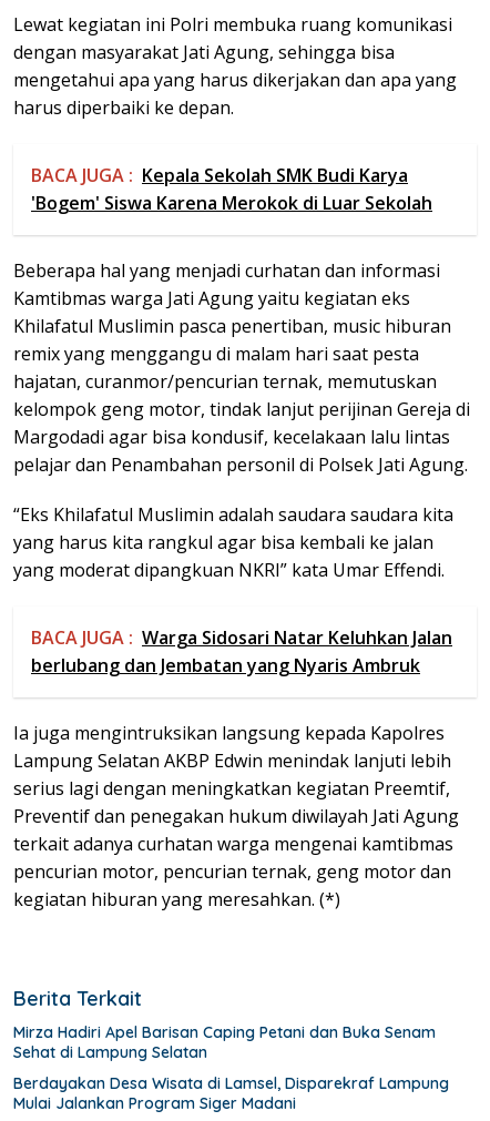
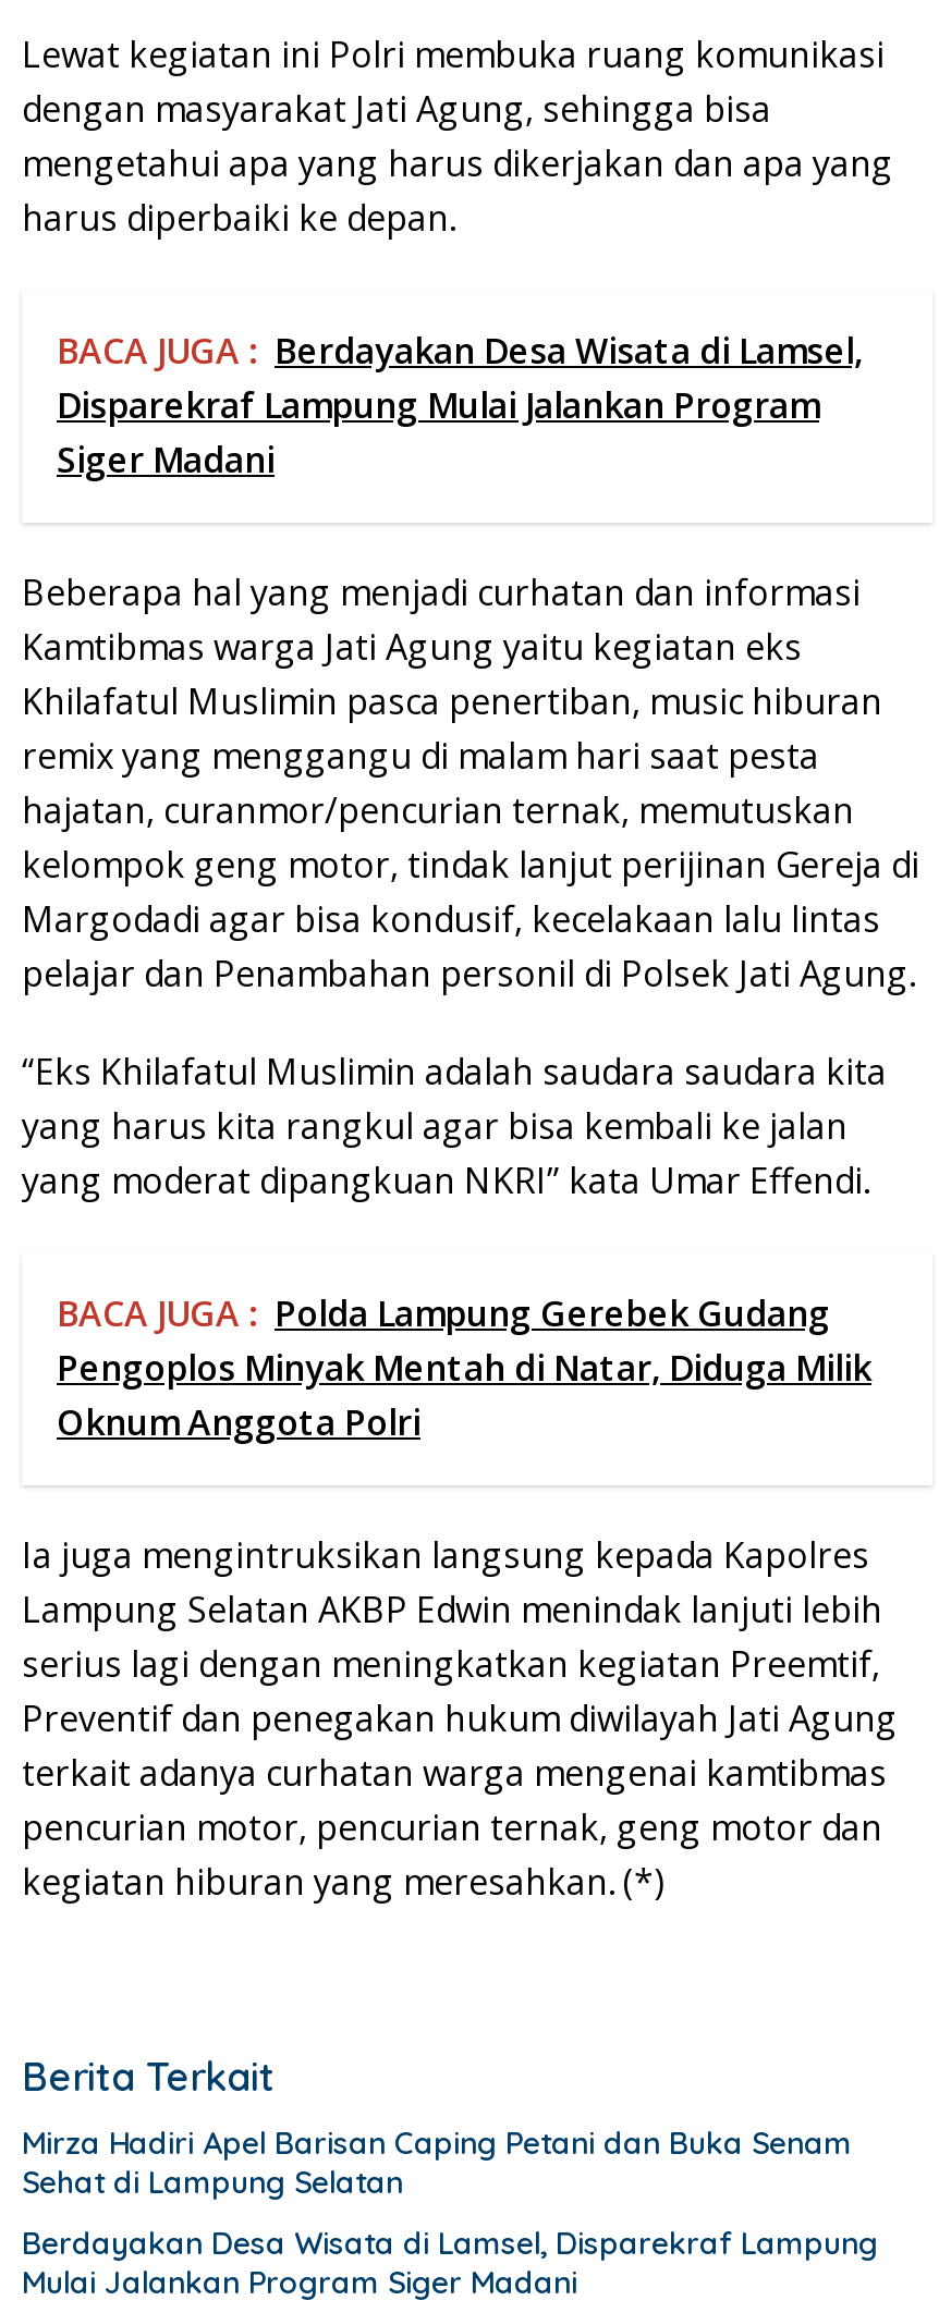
[31,163,432,215] BACA JUGA : Kepala Sekolah SMK Budi Karya | 'Bogem' Siswa Karena Merokok di Luar Sekolah -> [57,327,863,484] BACA JUGA : Berdayakan Desa Wisata di Lamsel, | Disparekraf Lampung Mulai Jalankan Program | Siger Madani
[31,626,452,678] BACA JUGA : Warga Sidosari Natar Keluhkan Jalan | berlubang dan Jembatan yang Nyaris Ambruk -> [57,1290,871,1447] BACA JUGA : Polda Lampung Gerebek Gudang | Pengoplos Minyak Mentah di Natar, Diduga Milik | Oknum Anggota Polri

